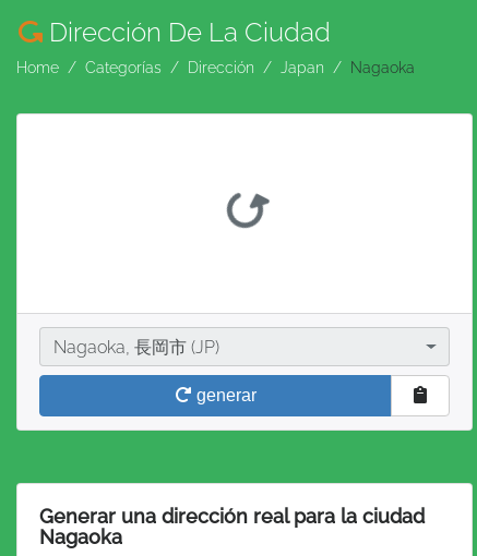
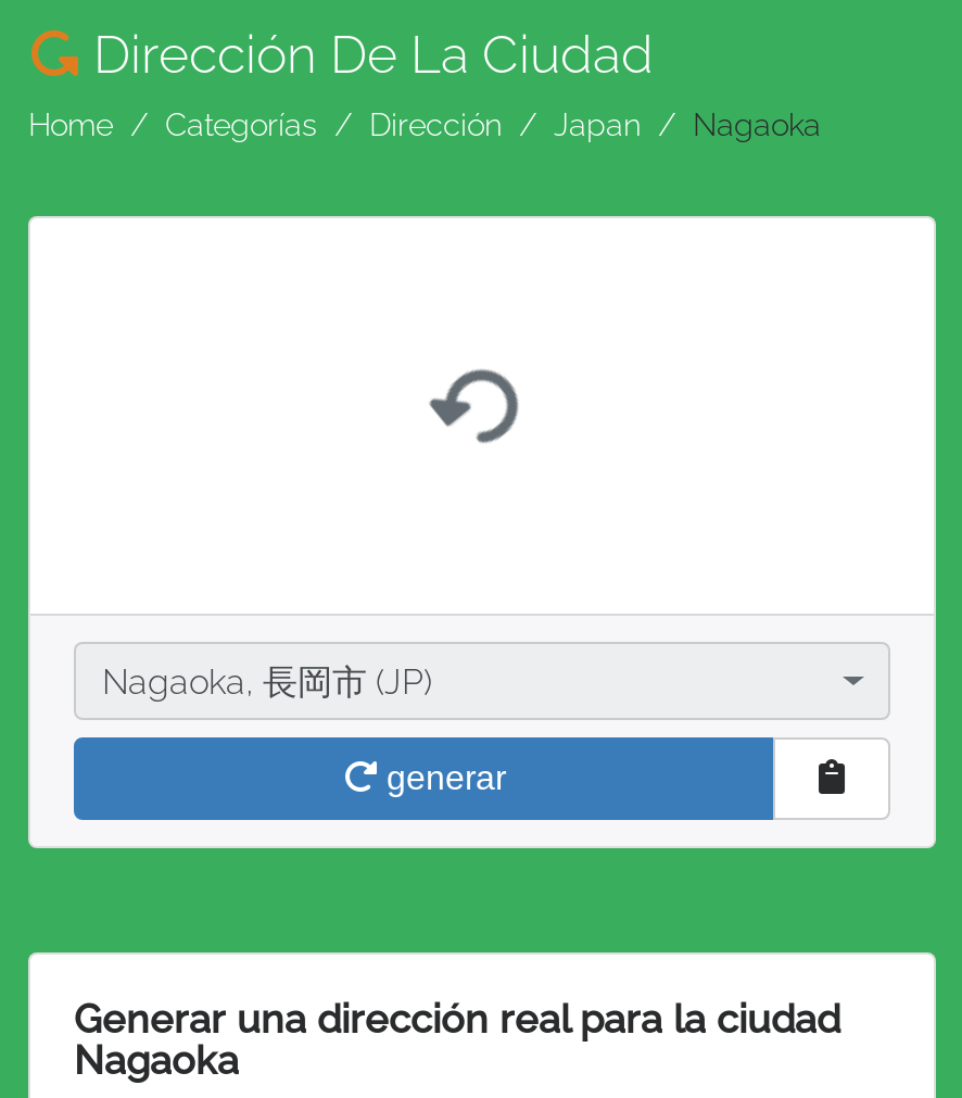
[218,191,271,228] [image] -> [428,368,530,442] [image]

